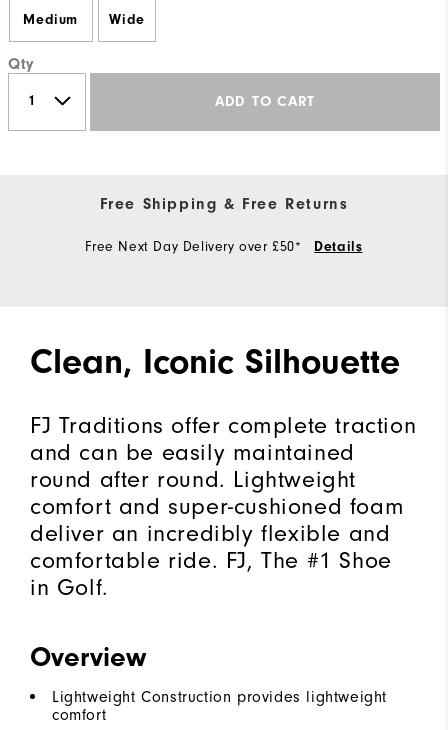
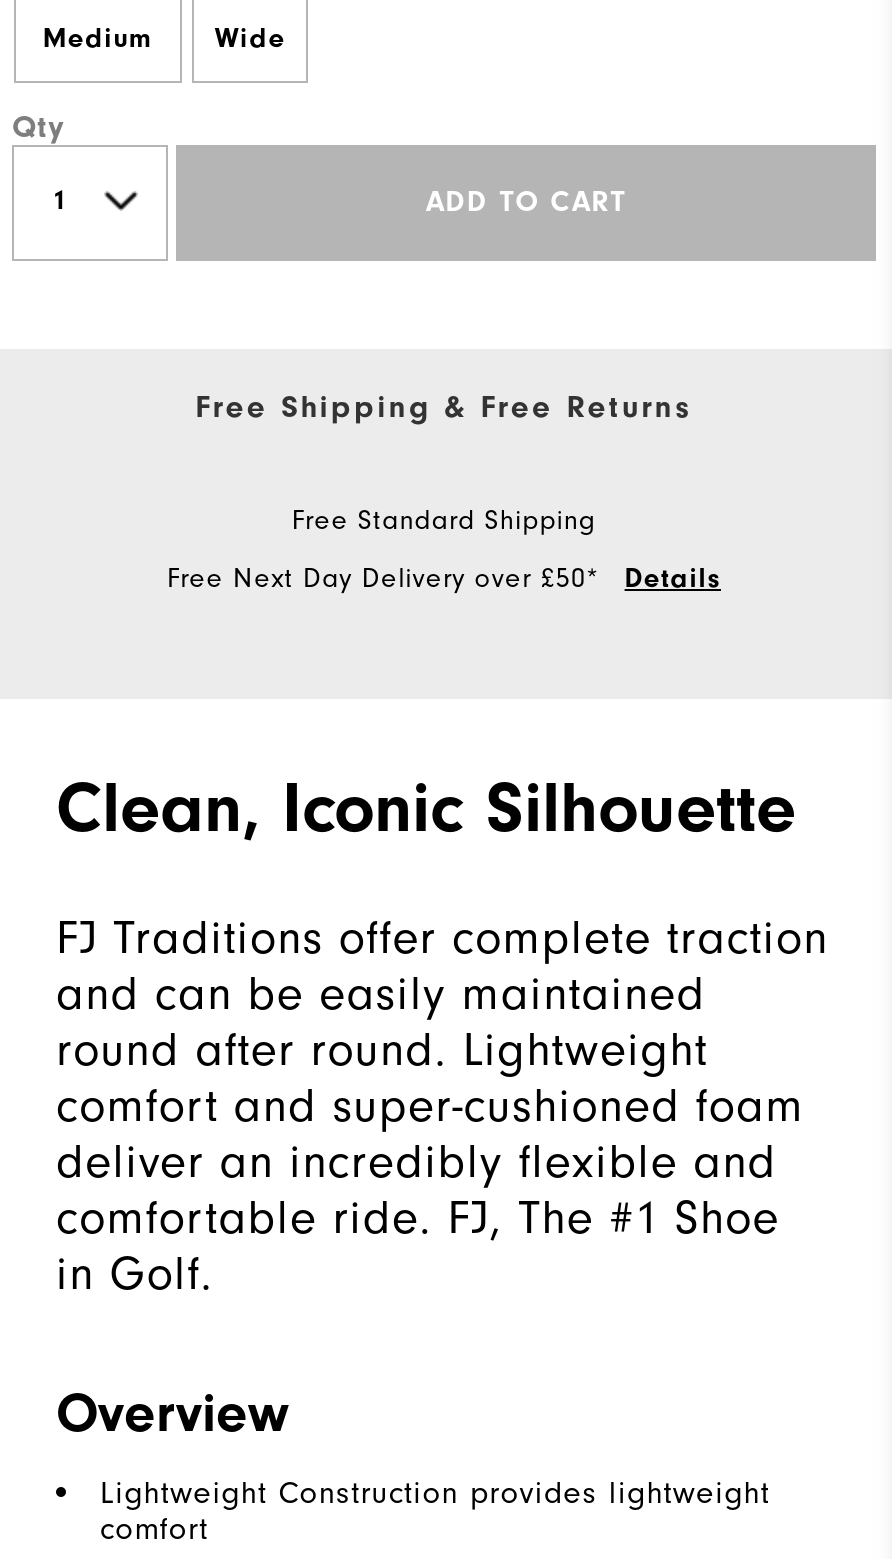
none -> [292,503,596,537] Free Standard Shipping

